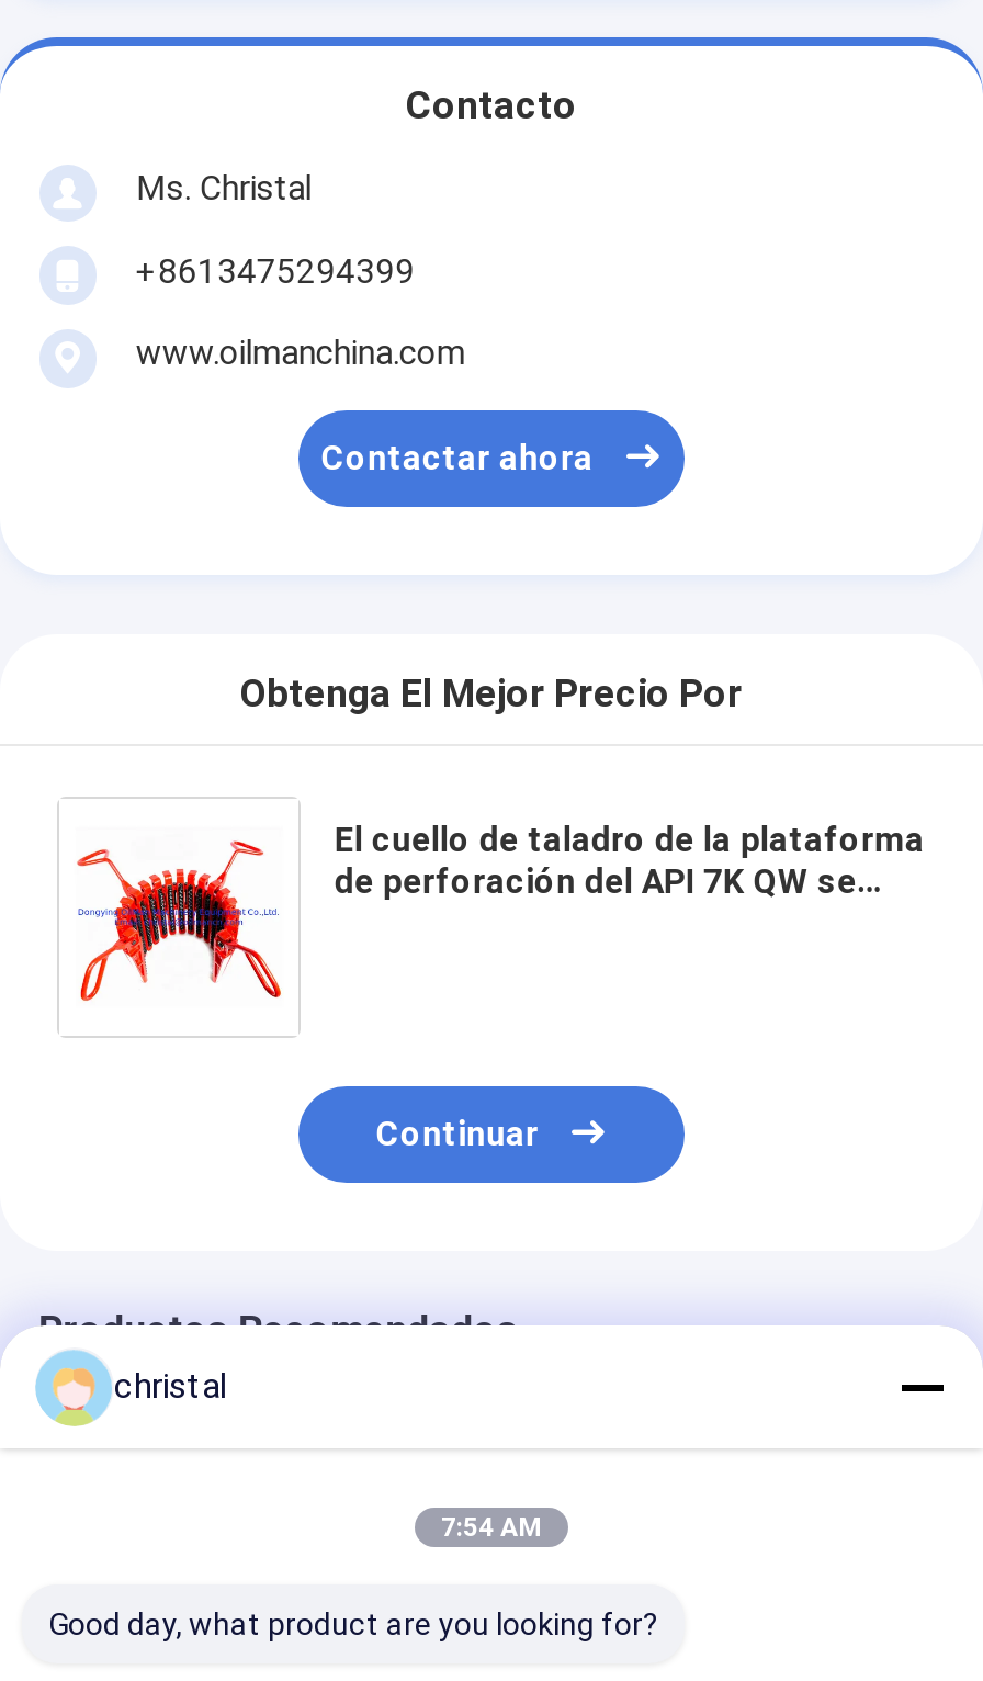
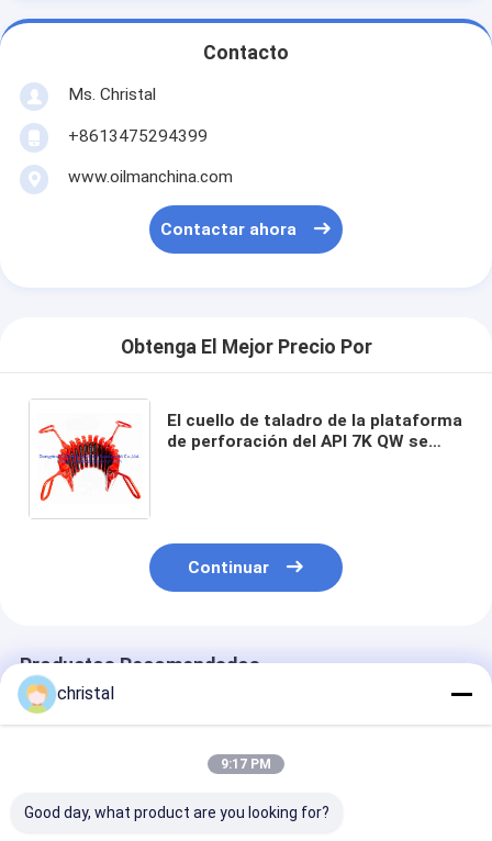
[441,1512,542,1543] 7:54 AM -> [221,756,271,772] 9:17 PM

